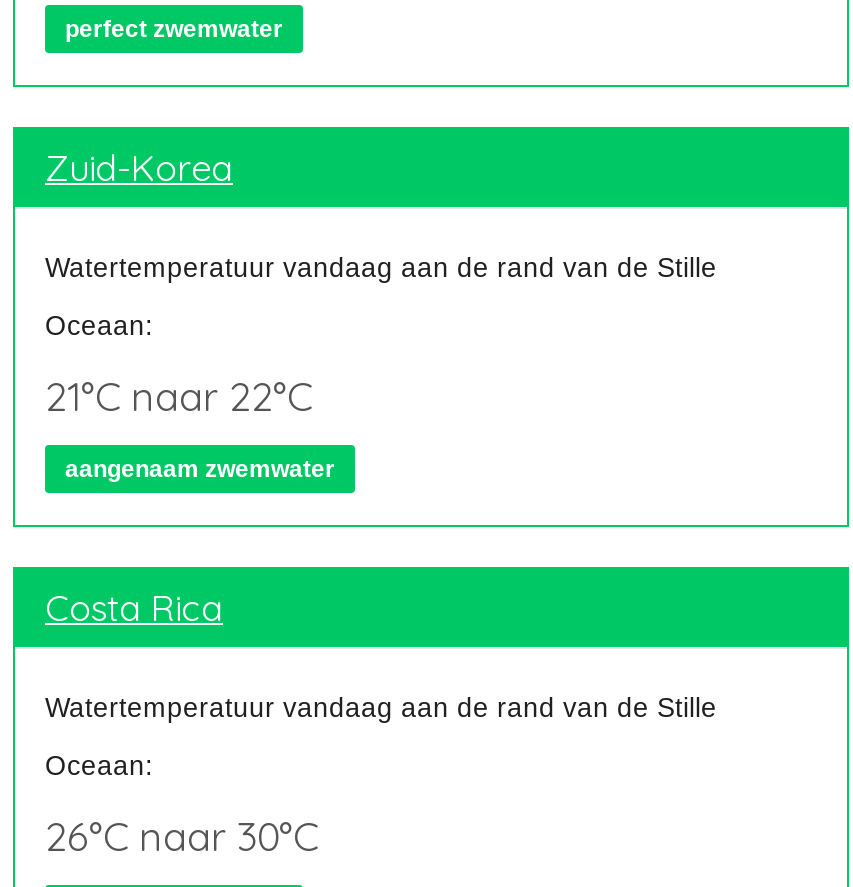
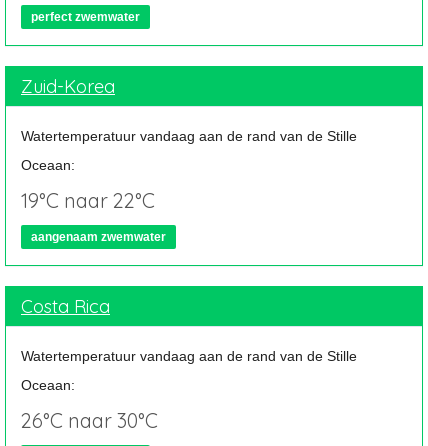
[45,371,313,421] 21°C naar 22°C -> [21,188,155,213] 19°C naar 22°C

